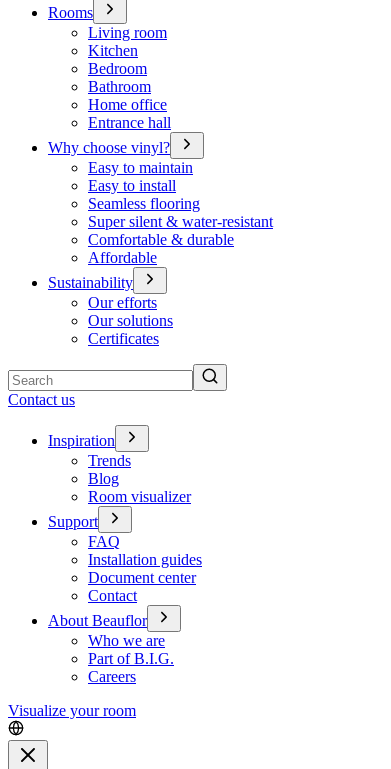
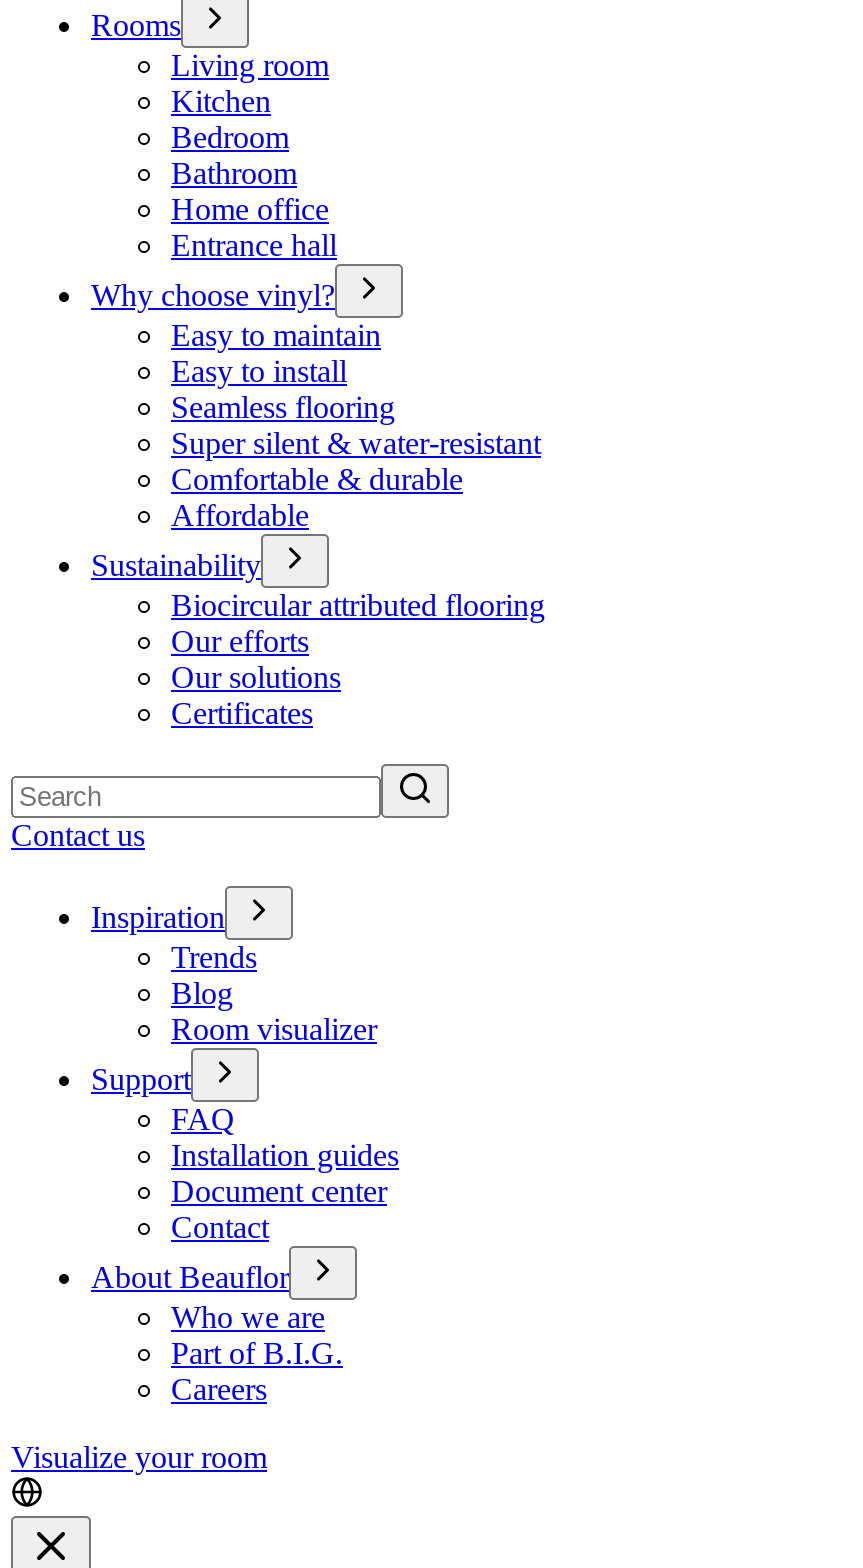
none -> [171,588,545,622] Biocircular attributed flooring

